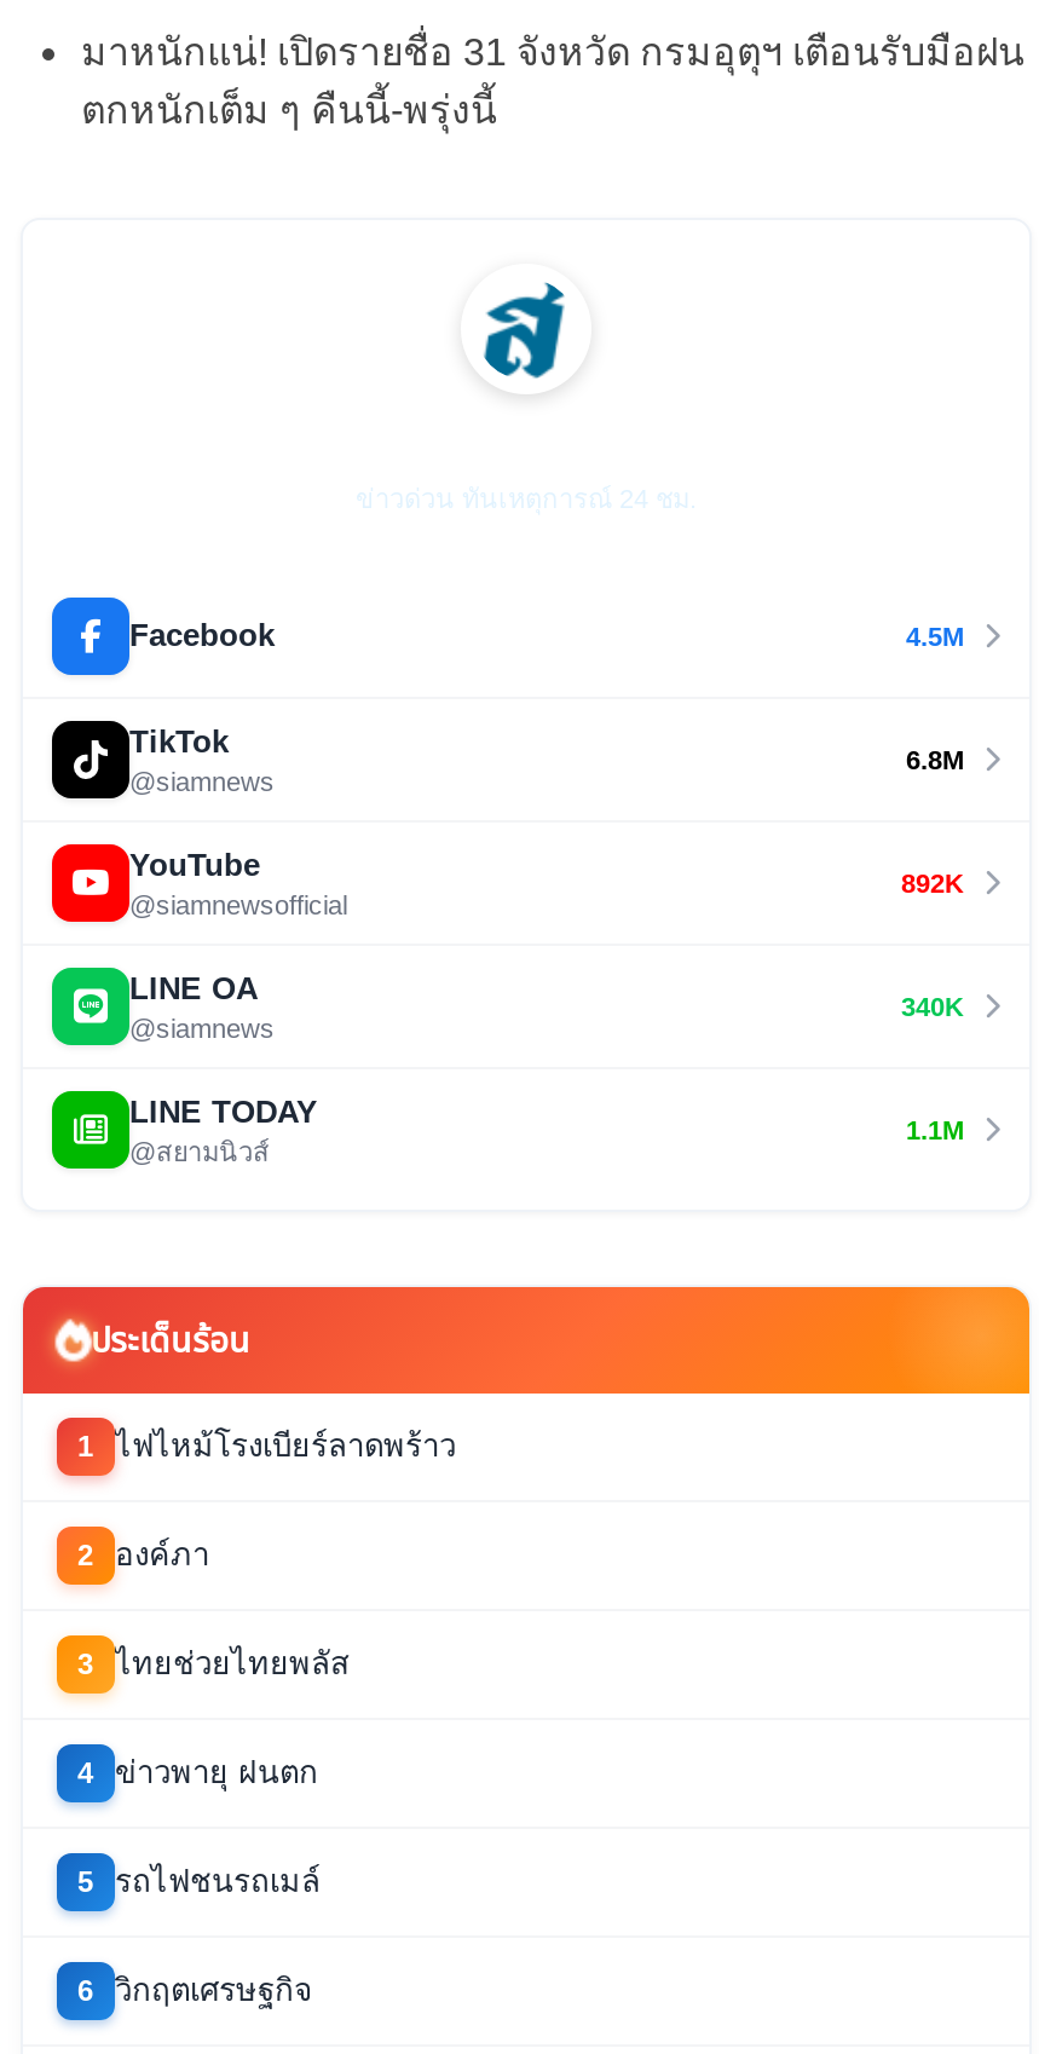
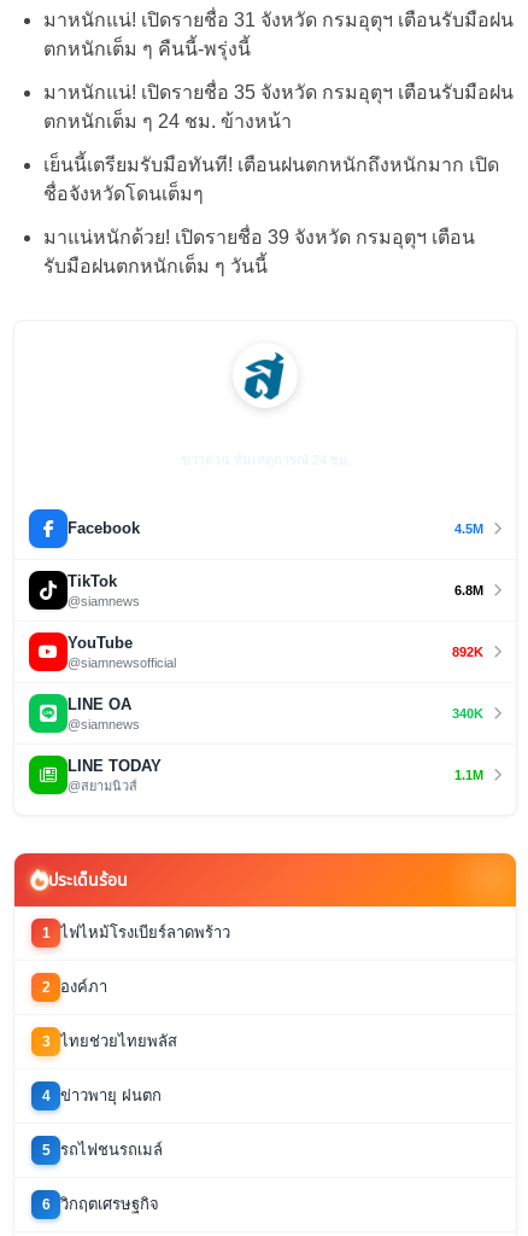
none -> [43,83,514,277] มาหนักแน่! เปิดรายชื่อ 35 จังหวัด กรมอุตุฯ เตือนรับมือฝน | ตกหนักเต็ม ๆ 24 ชม. ข้างหน้า | เย็นนี้เตรียมรับมือทันที! เตือนฝนตกหนักถึงหนักมาก เปิด | ชื่อจังหวัดโดนเต็มๆ | มาแน่หนักด้วย! เปิดรายชื่อ 39 จังหวัด กรมอุตุฯ เตือน | รับมือฝนตกหนักเต็ม ๆ วันนี้

